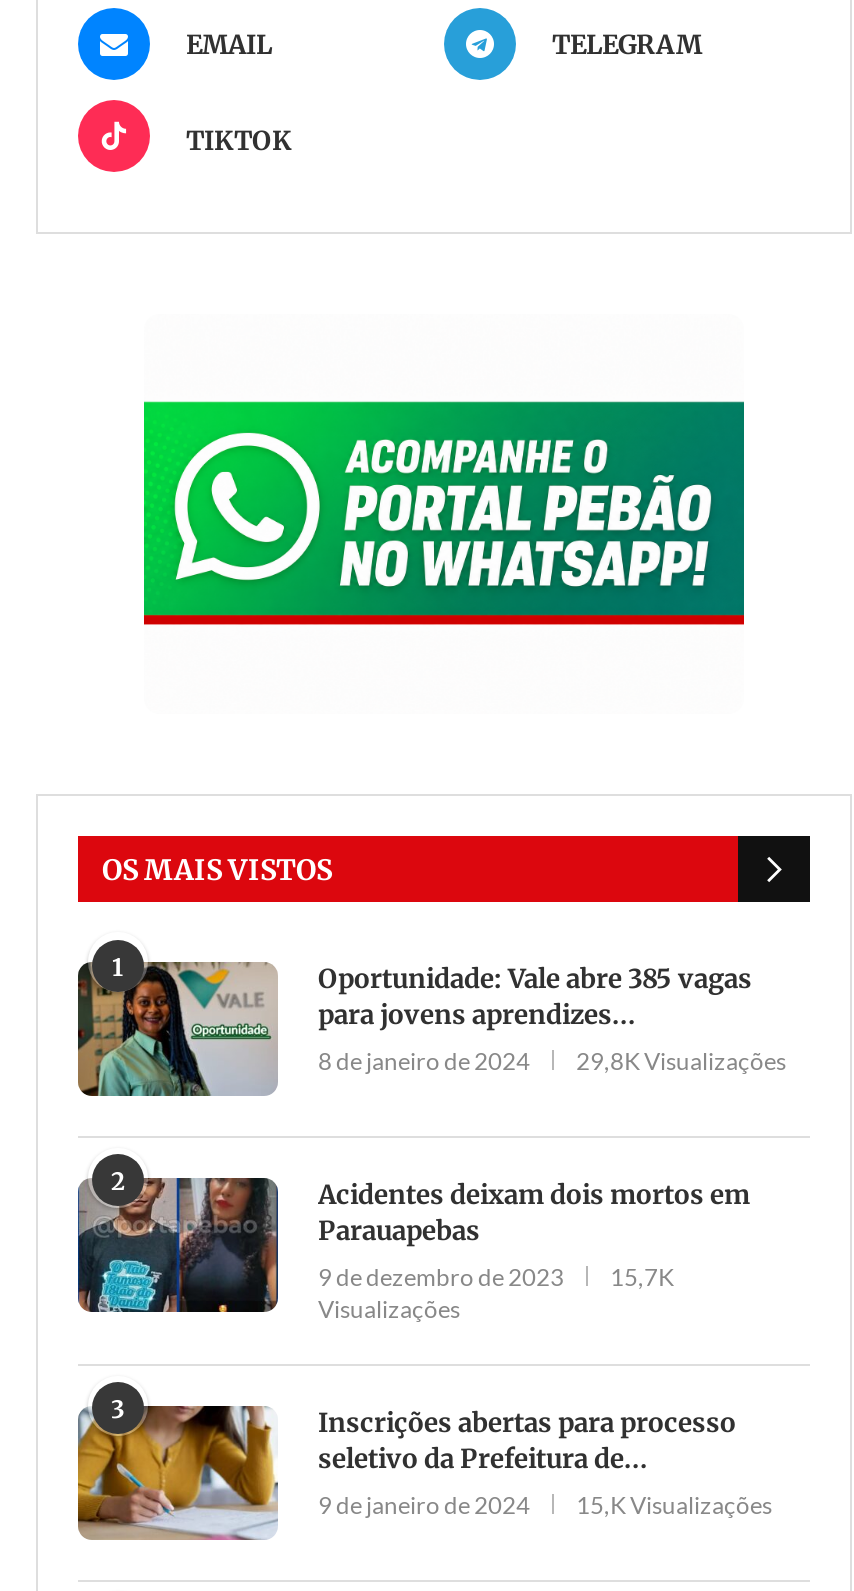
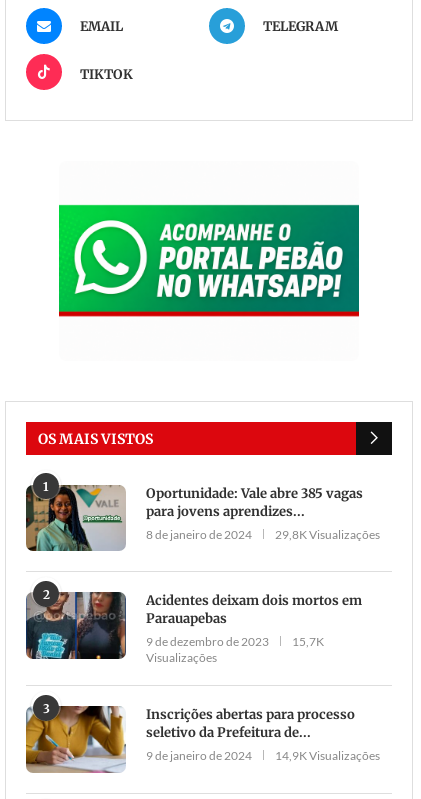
[576,1489,772,1519] 15,K Visualizações -> [275,748,380,763] 14,9K Visualizações

